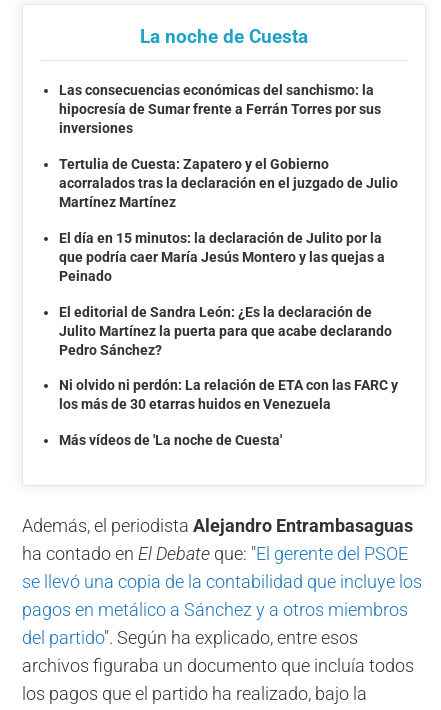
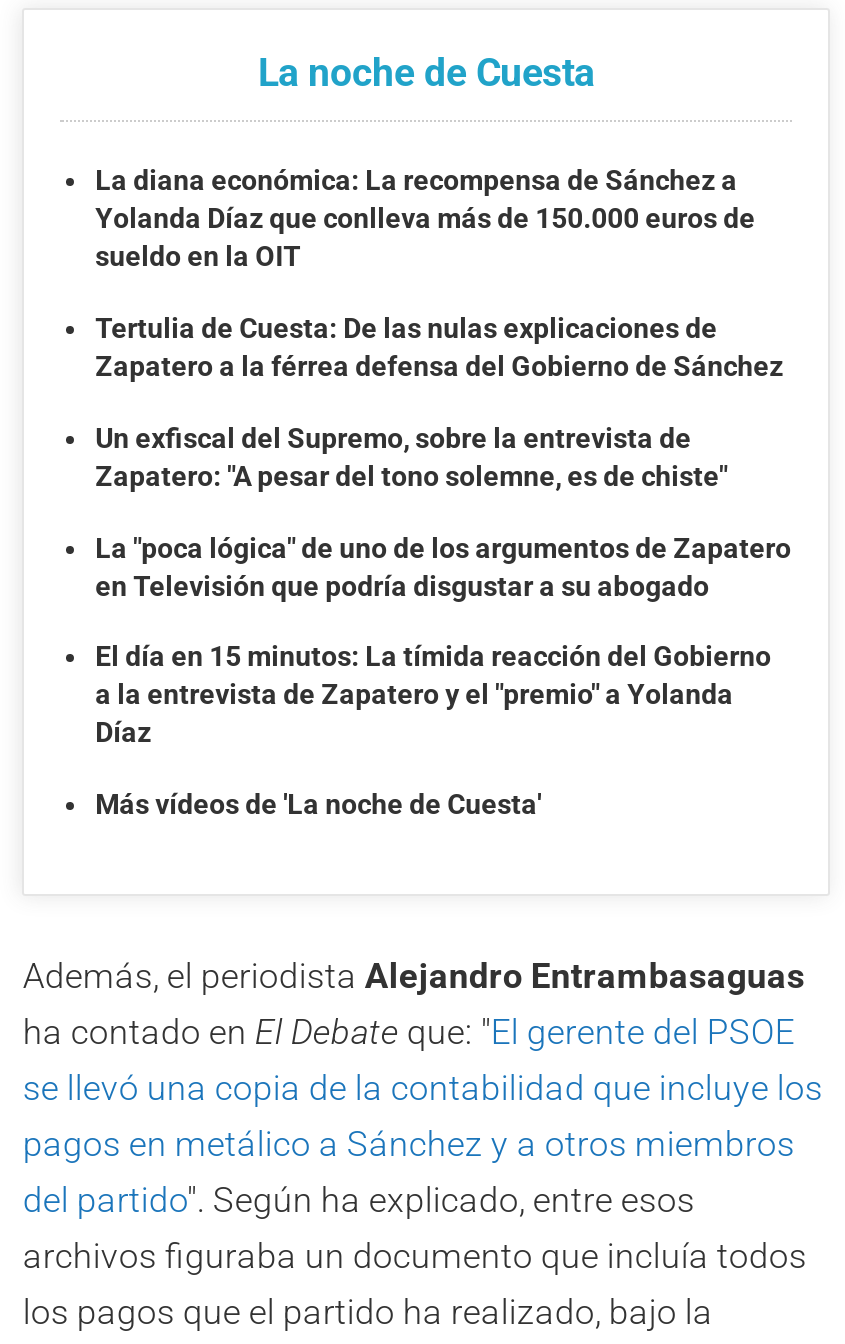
[59,82,381,136] Las consecuencias económicas del sanchismo: la | hipocresía de Sumar frente a Ferrán Torres por sus | inversiones -> [95,164,755,272] La diana económica: La recompensa de Sánchez a | Yolanda Díaz que conlleva más de 150.000 euros de | sueldo en la OIT
[59,156,398,210] Tertulia de Cuesta: Zapatero y el Gobierno | acorralados tras la declaración en el juzgado de Julio | Martínez Martínez -> [95,311,783,381] Tertulia de Cuesta: De las nulas explicaciones de | Zapatero a la férrea defensa del Gobierno de Sánchez
[59,230,385,284] El día en 15 minutos: la declaración de Julito por la | que podría caer María Jesús Montero y las quejas a | Peinado -> [95,421,727,491] Un exfiscal del Supremo, sobre la entrevista de | Zapatero: "A pesar del tono solemne, es de chiste"
[59,303,392,357] El editorial de Sandra León: ¿Es la declaración de | Julito Martínez la puerta para que acabe declarando | Pedro Sánchez? -> [95,531,791,601] La "poca lógica" de uno de los argumentos de Zapatero | en Televisión que podría disgustar a su abogado
[59,377,398,412] Ni olvido ni perdón: La relación de ETA con las FARC y | los más de 30 etarras huidos en Venezuela -> [95,641,771,749] El día en 15 minutos: La tímida reacción del Gobierno | a la entrevista de Zapatero y el "premio" a Yolanda | Díaz

